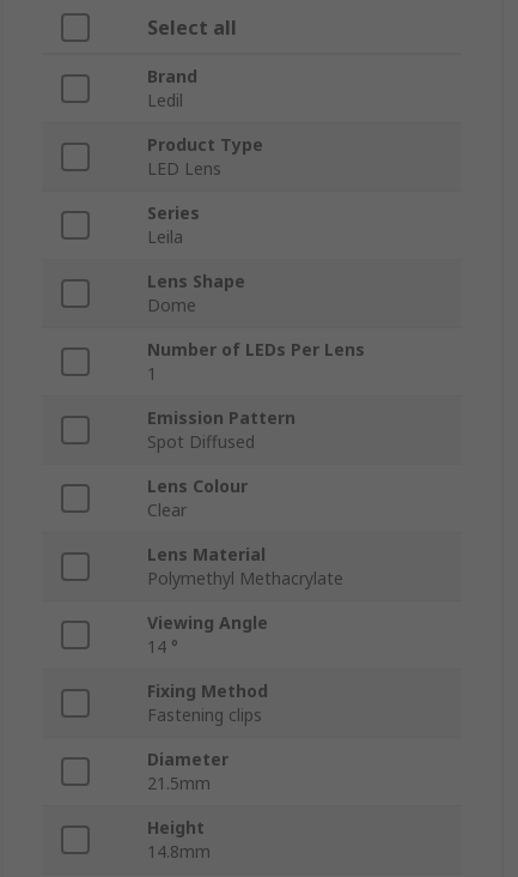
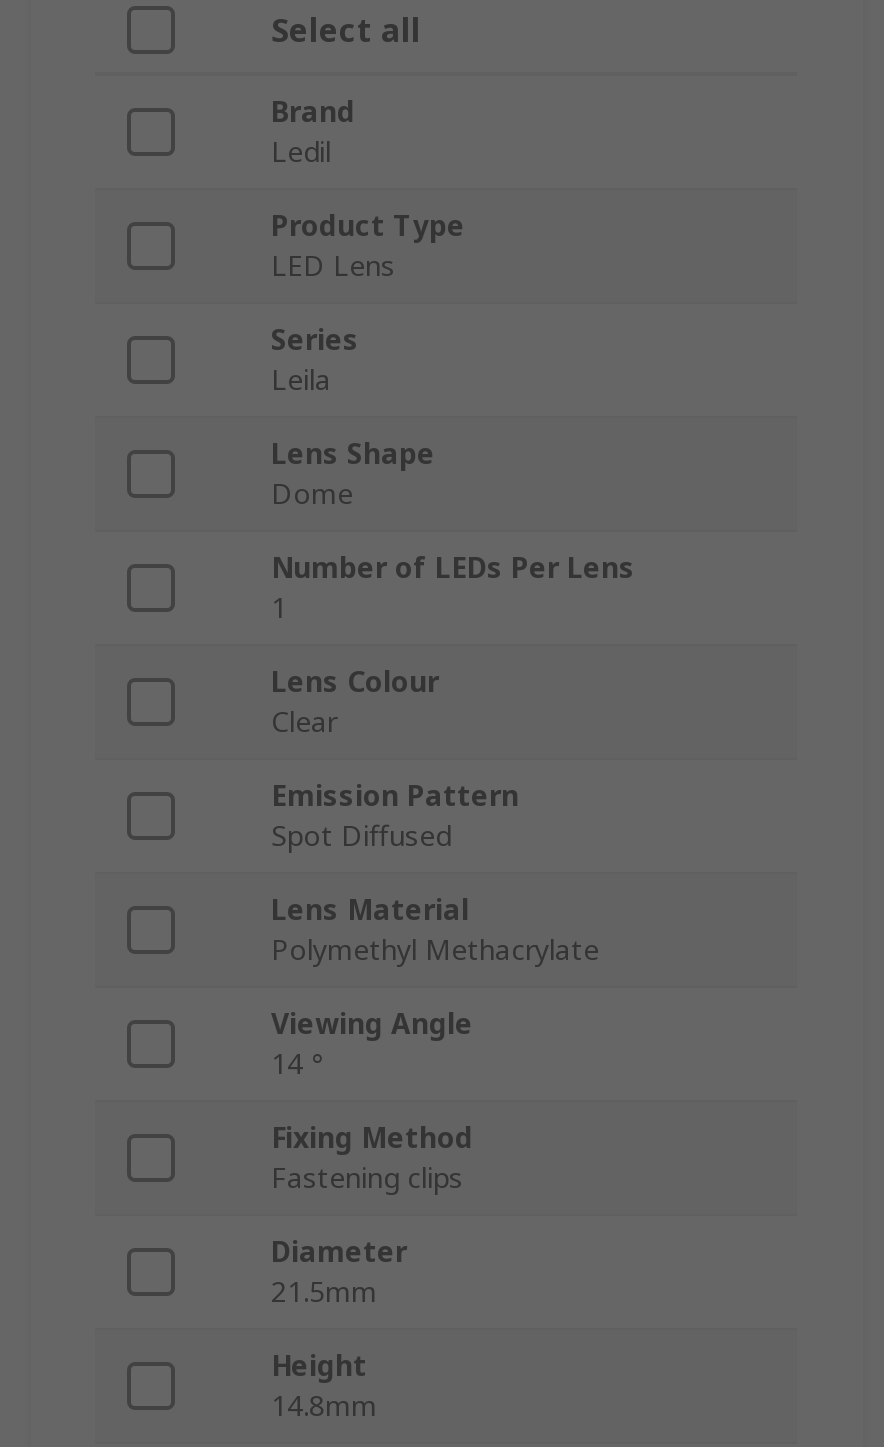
moved [147,407,295,453] -> [271,777,519,855]: Emission Pattern | Spot Diffused
moved [147,475,248,522] -> [271,663,439,741]: Lens Colour | Clear

